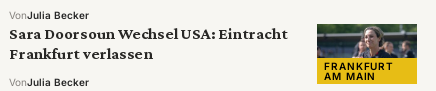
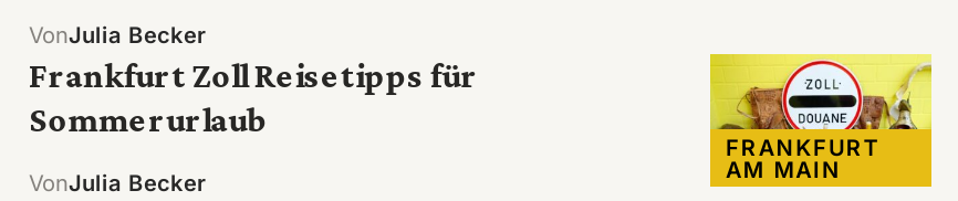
[9,25,287,62] Sara Doorsoun Wechsel USA: Eintracht | Frankfurt verlassen -> [29,55,478,137] Frankfurt Zoll Reisetipps für | Sommerurlaub
[316,23,418,59] [image] -> [708,53,934,130] [image]

